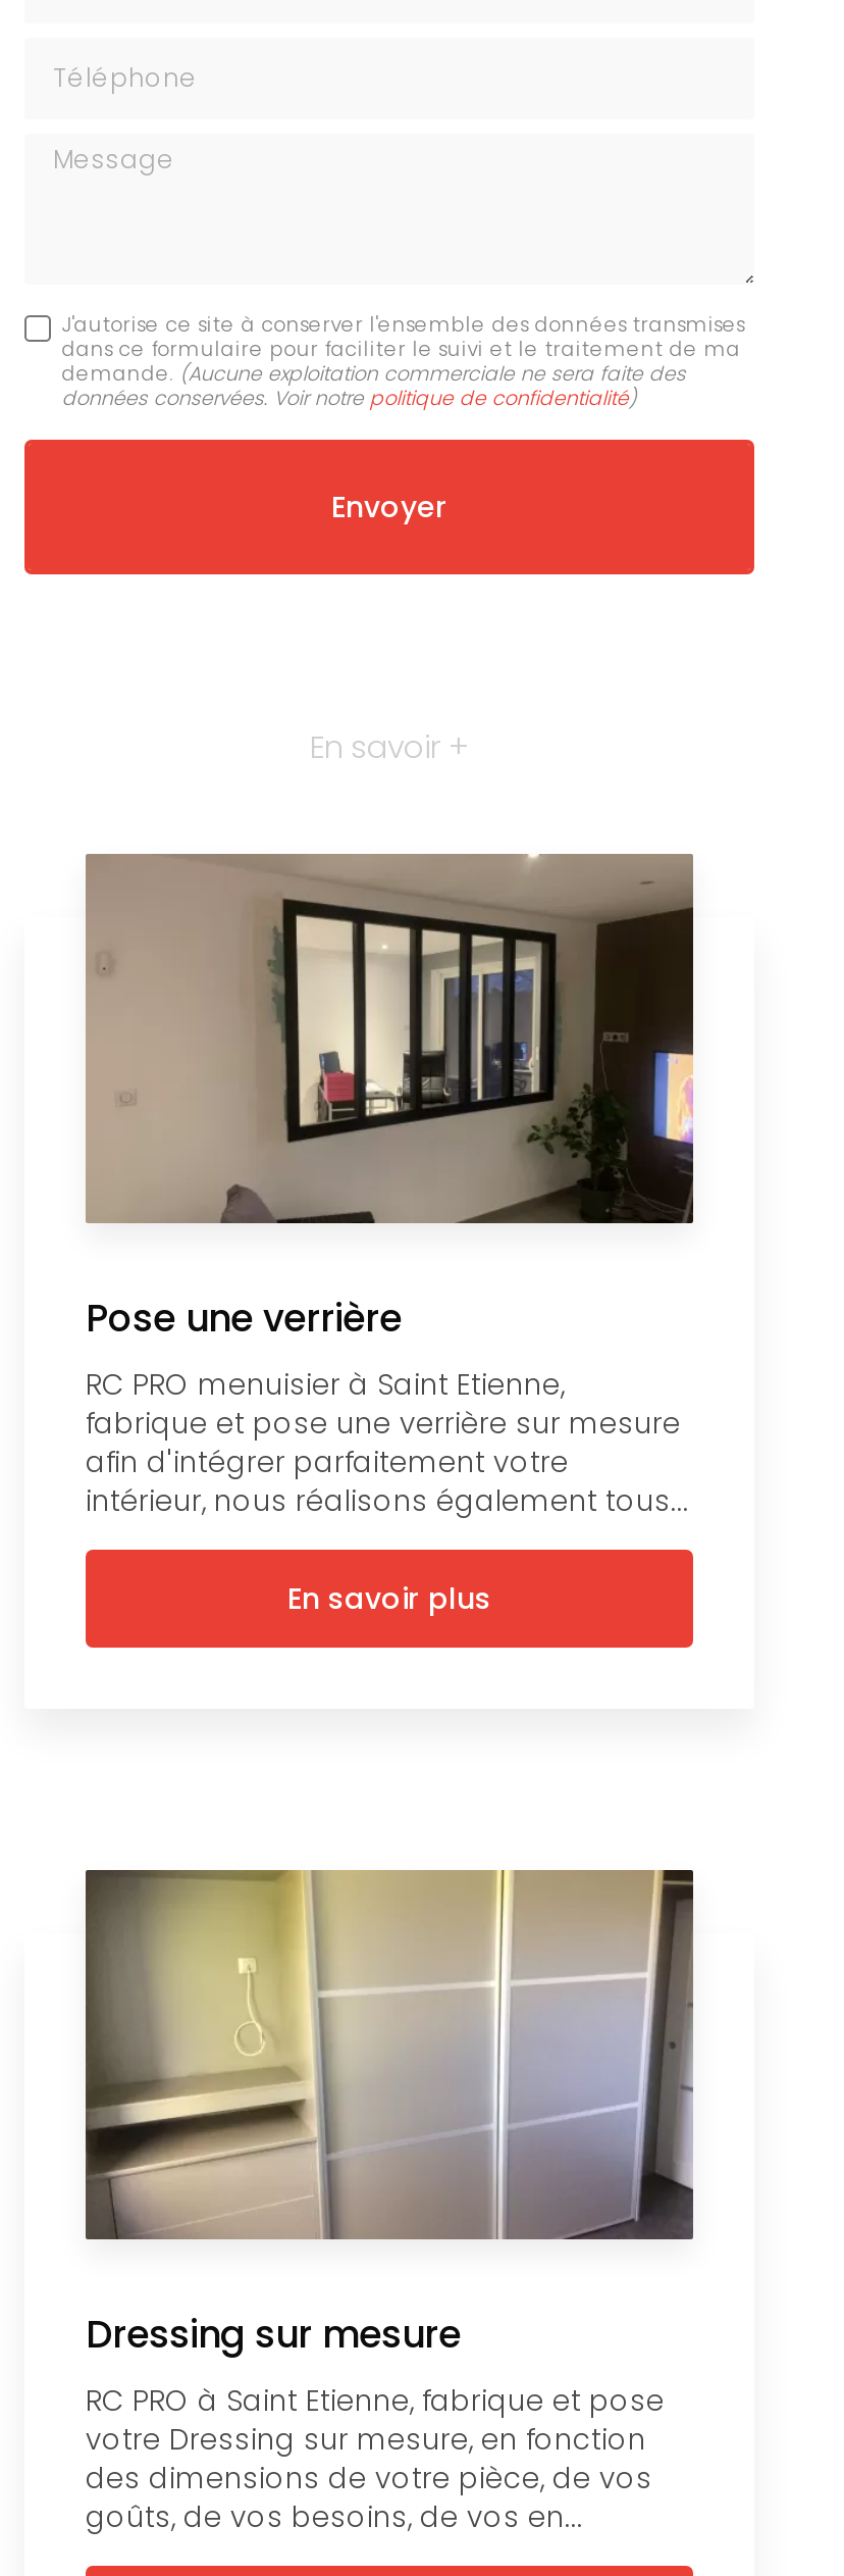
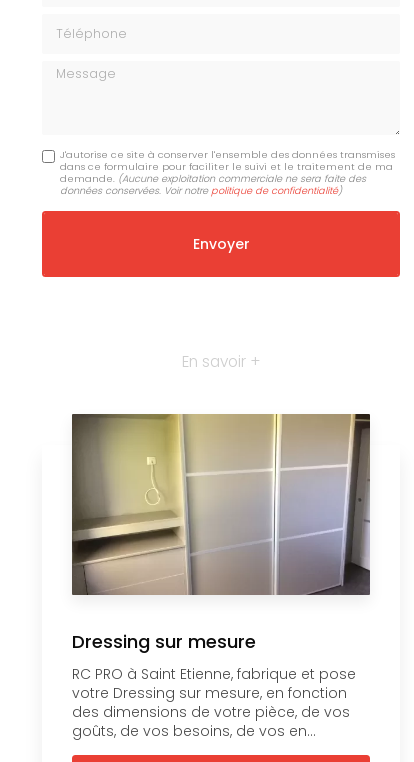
[86,854,695,1620] [image] | Pose une verrière | RC PRO menuisier à Saint Etienne, | fabrique et pose une verrière sur mesure | afin d'intégrer parfaitement votre | intérieur, nous réalisons également tous... | En savoir plus -> none

